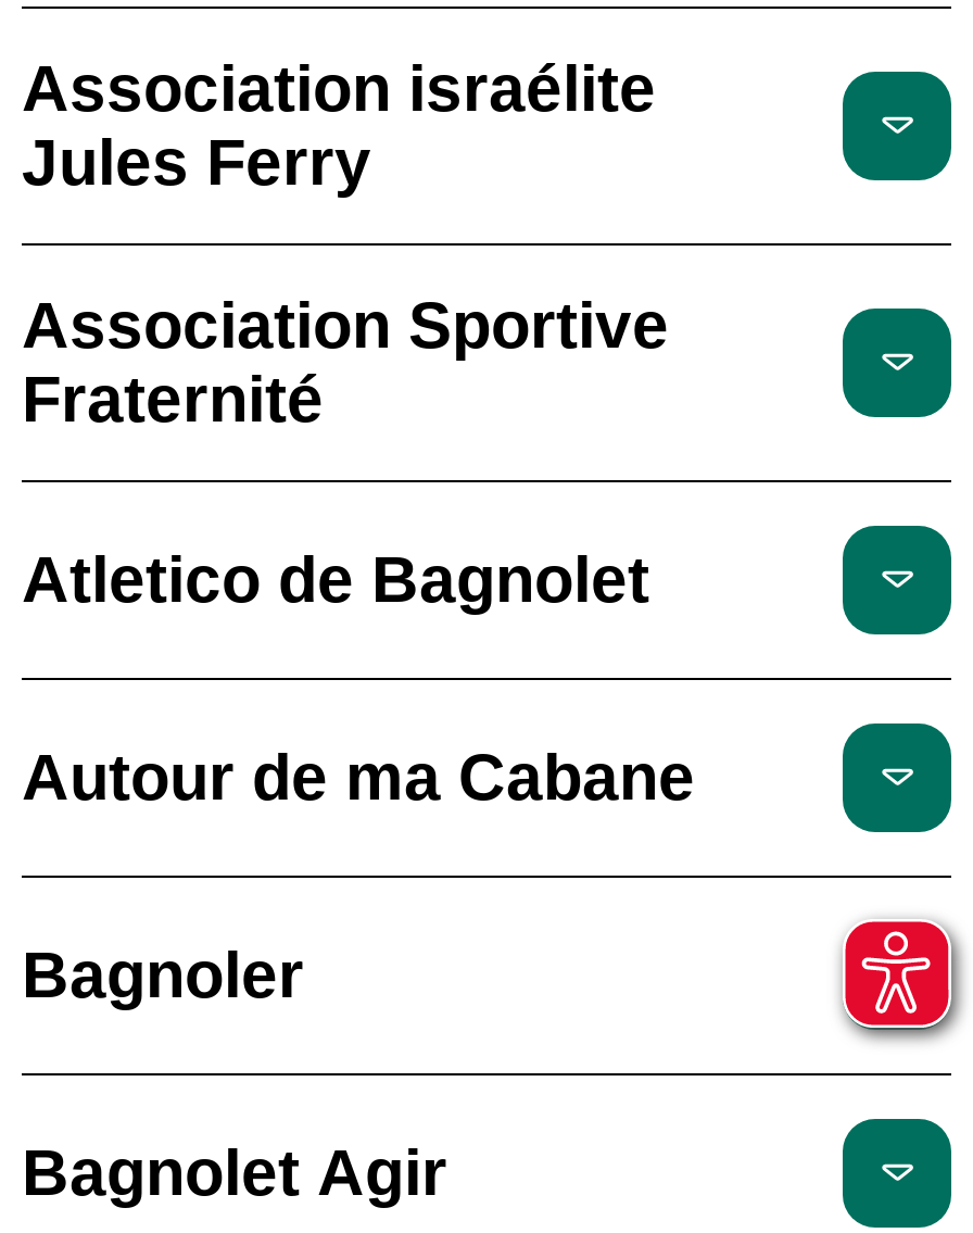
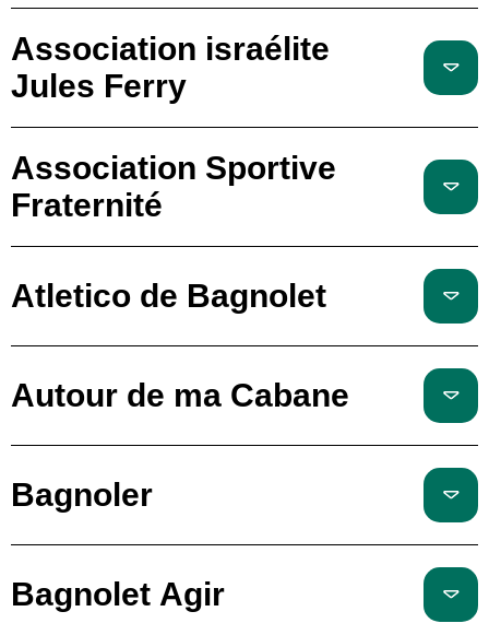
[843,919,964,1043] [image] -> [422,467,484,528] [image]

